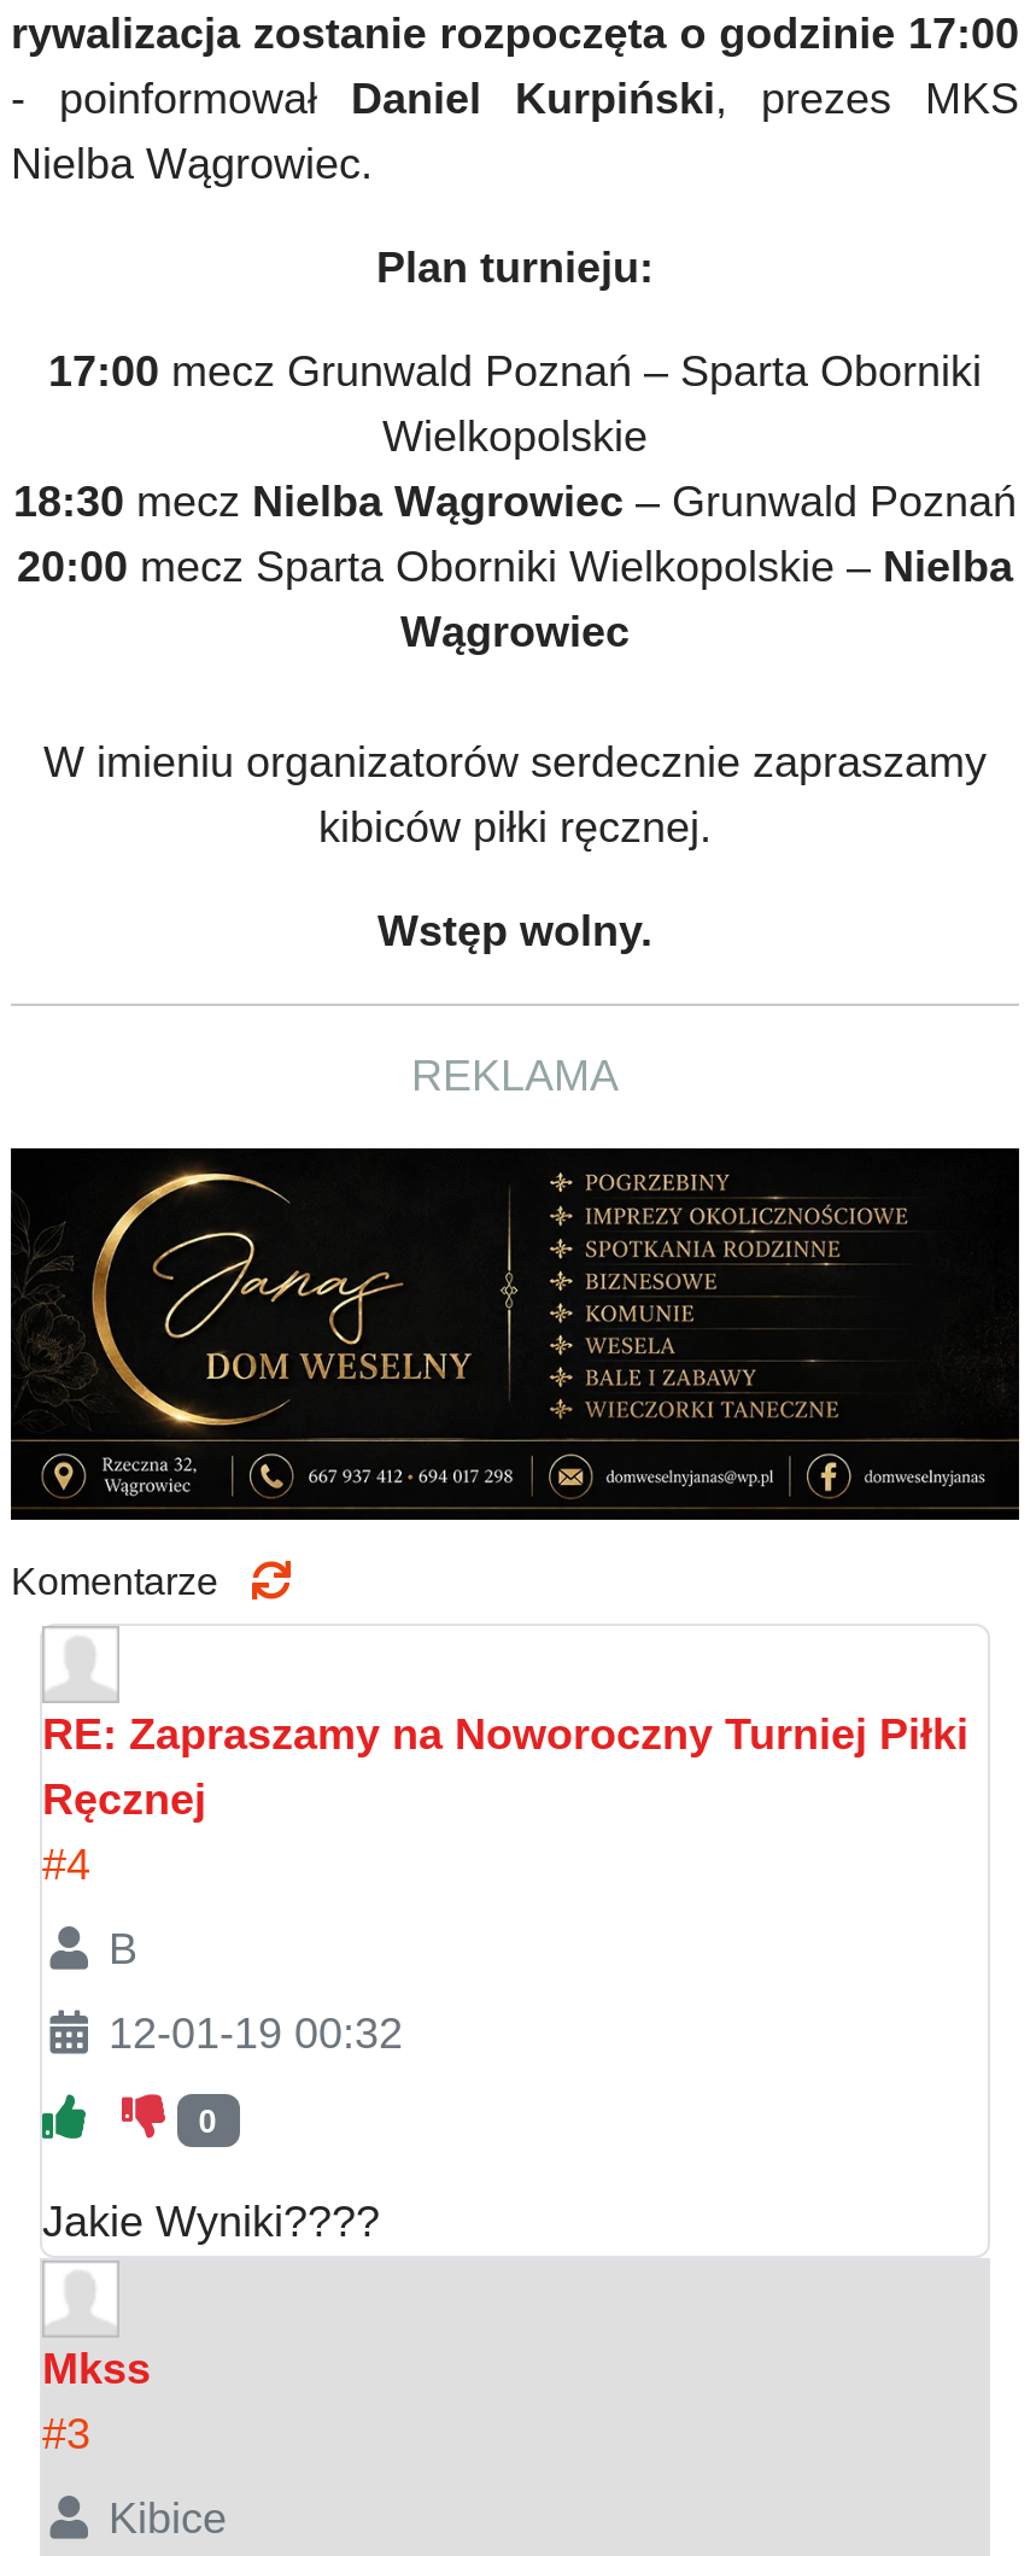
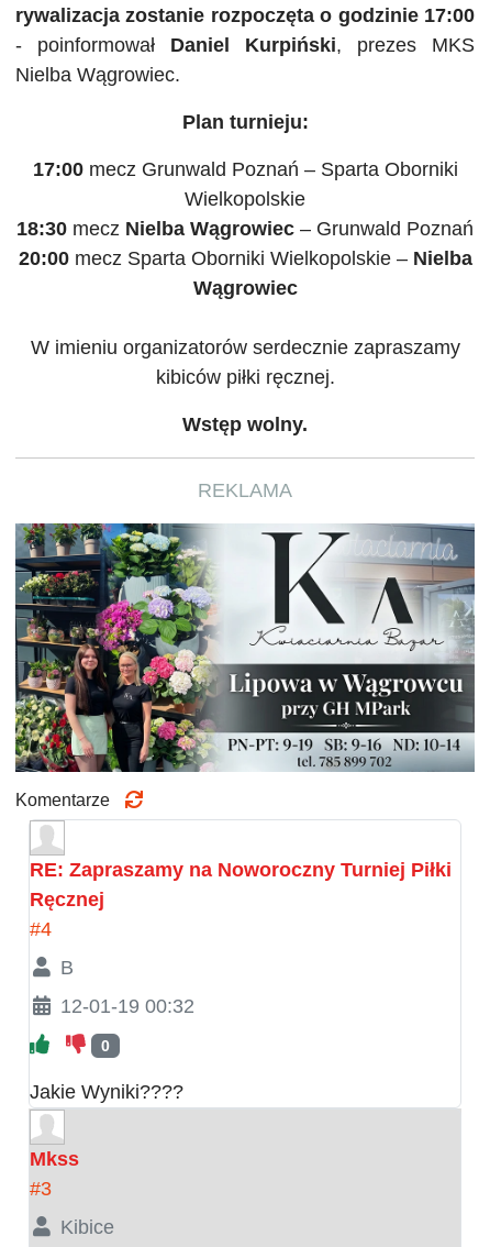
[11,1146,1019,1522] [image] -> [14,522,476,773] [image]

